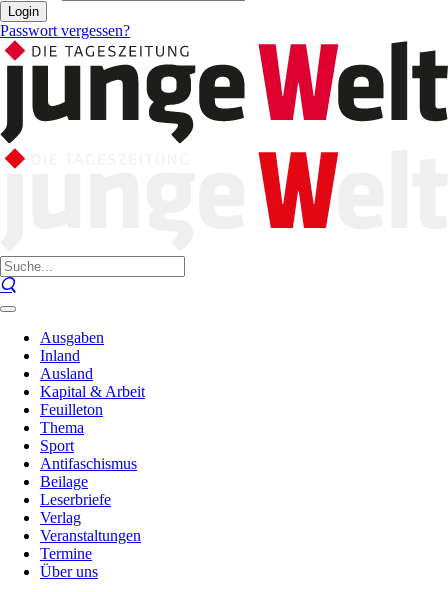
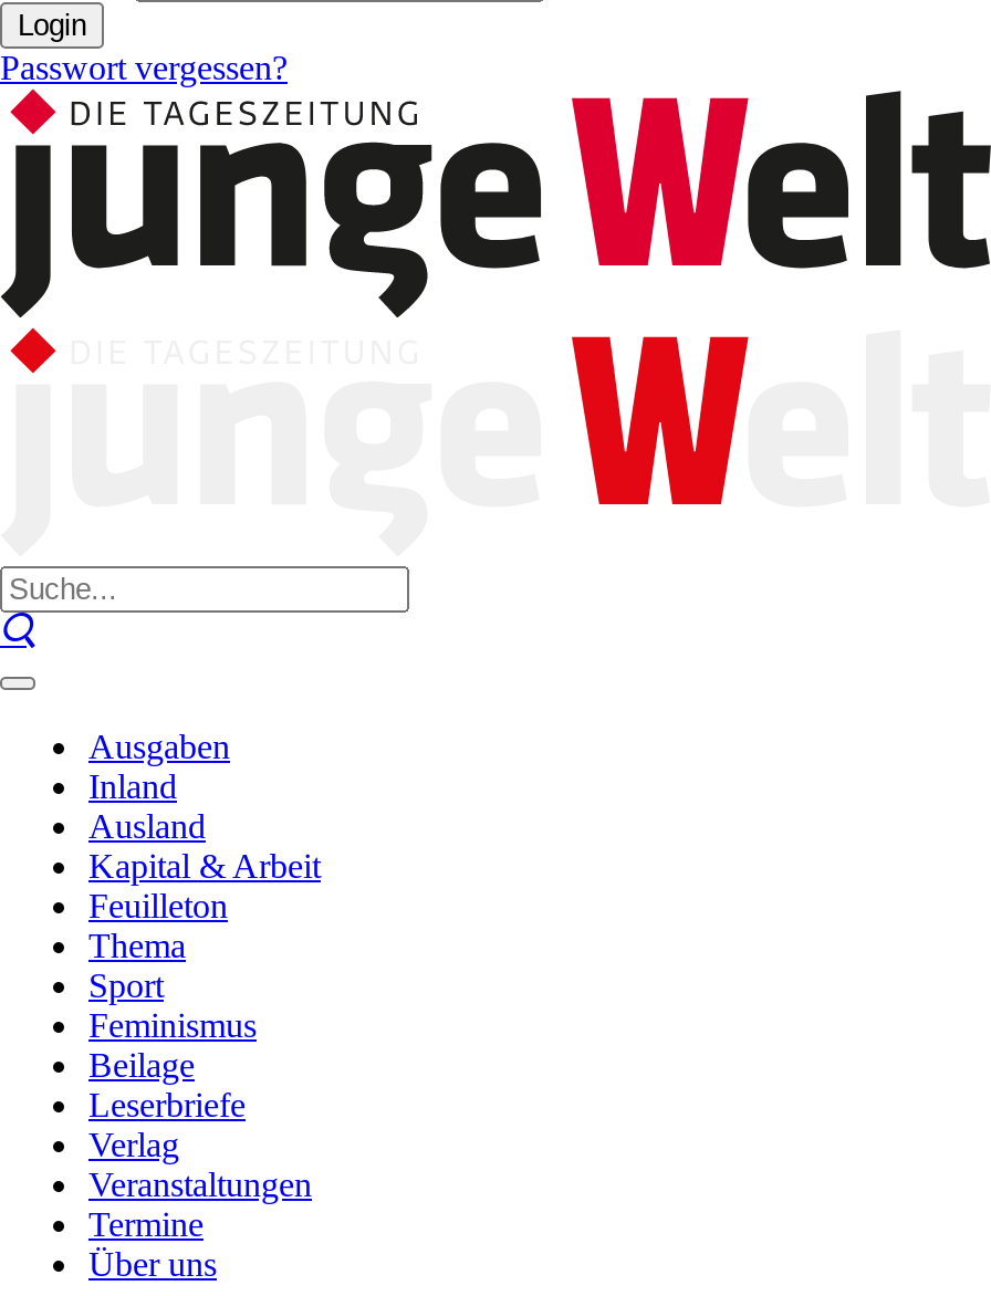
[40,455,137,472] Antifaschismus -> [88,1006,257,1044] Feminismus

